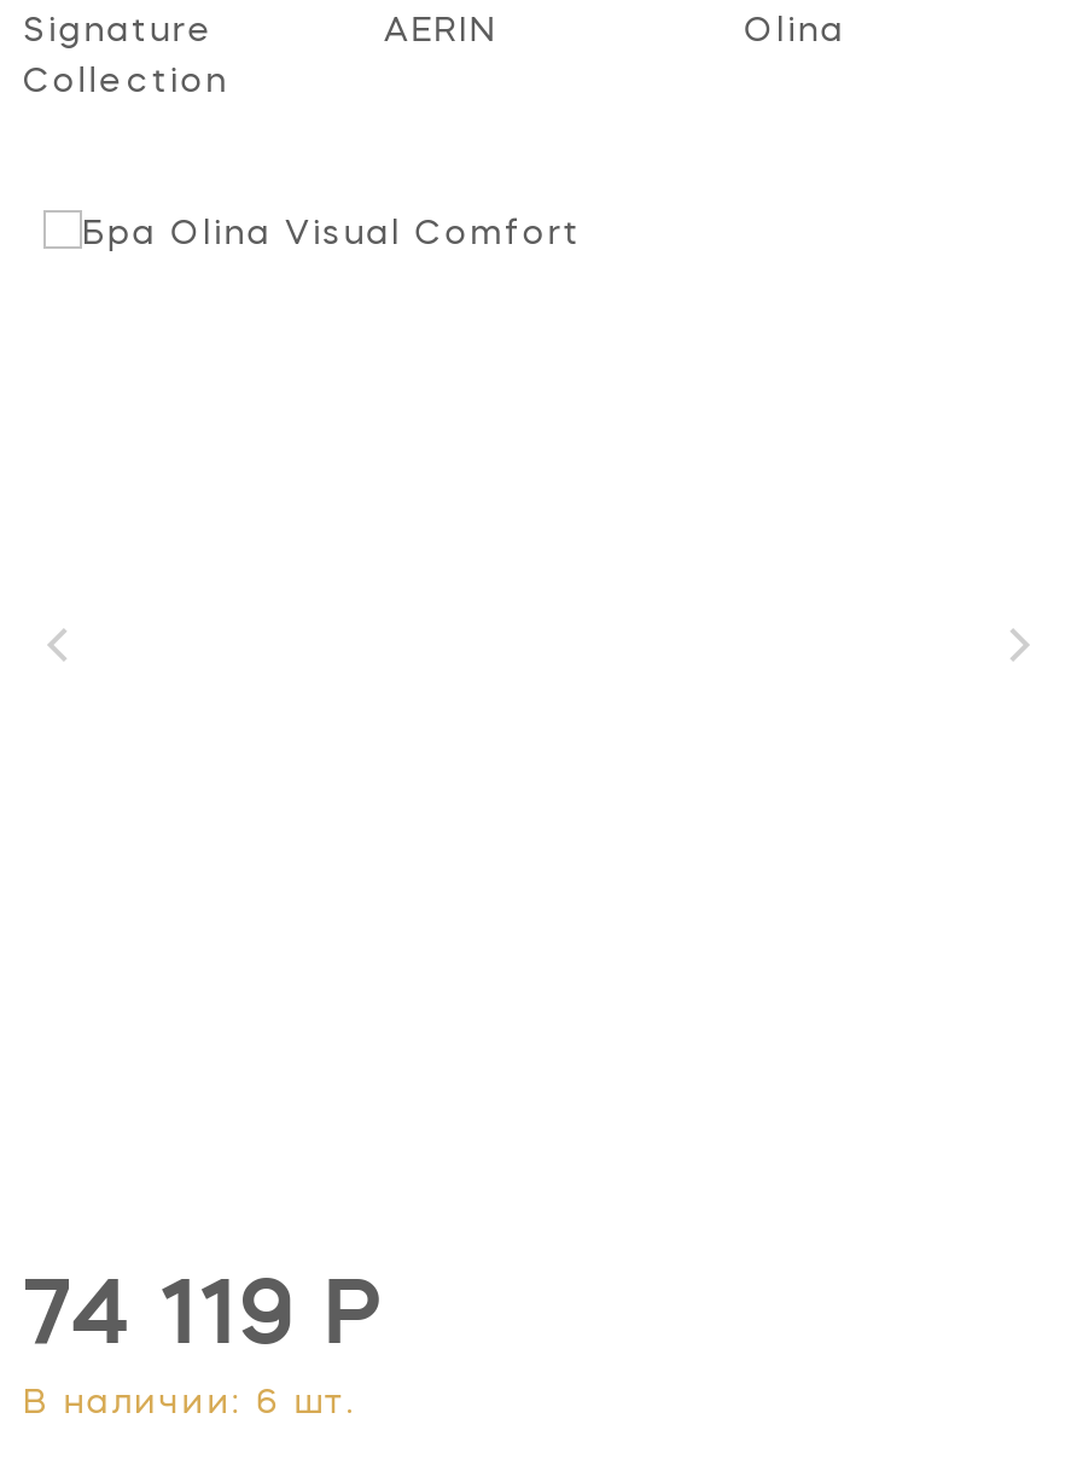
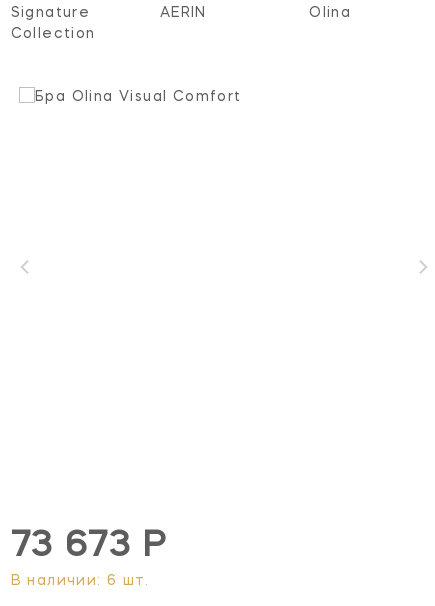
[23,1277,383,1364] 74 119 Р -> [10,528,168,564] 73 673 Р

